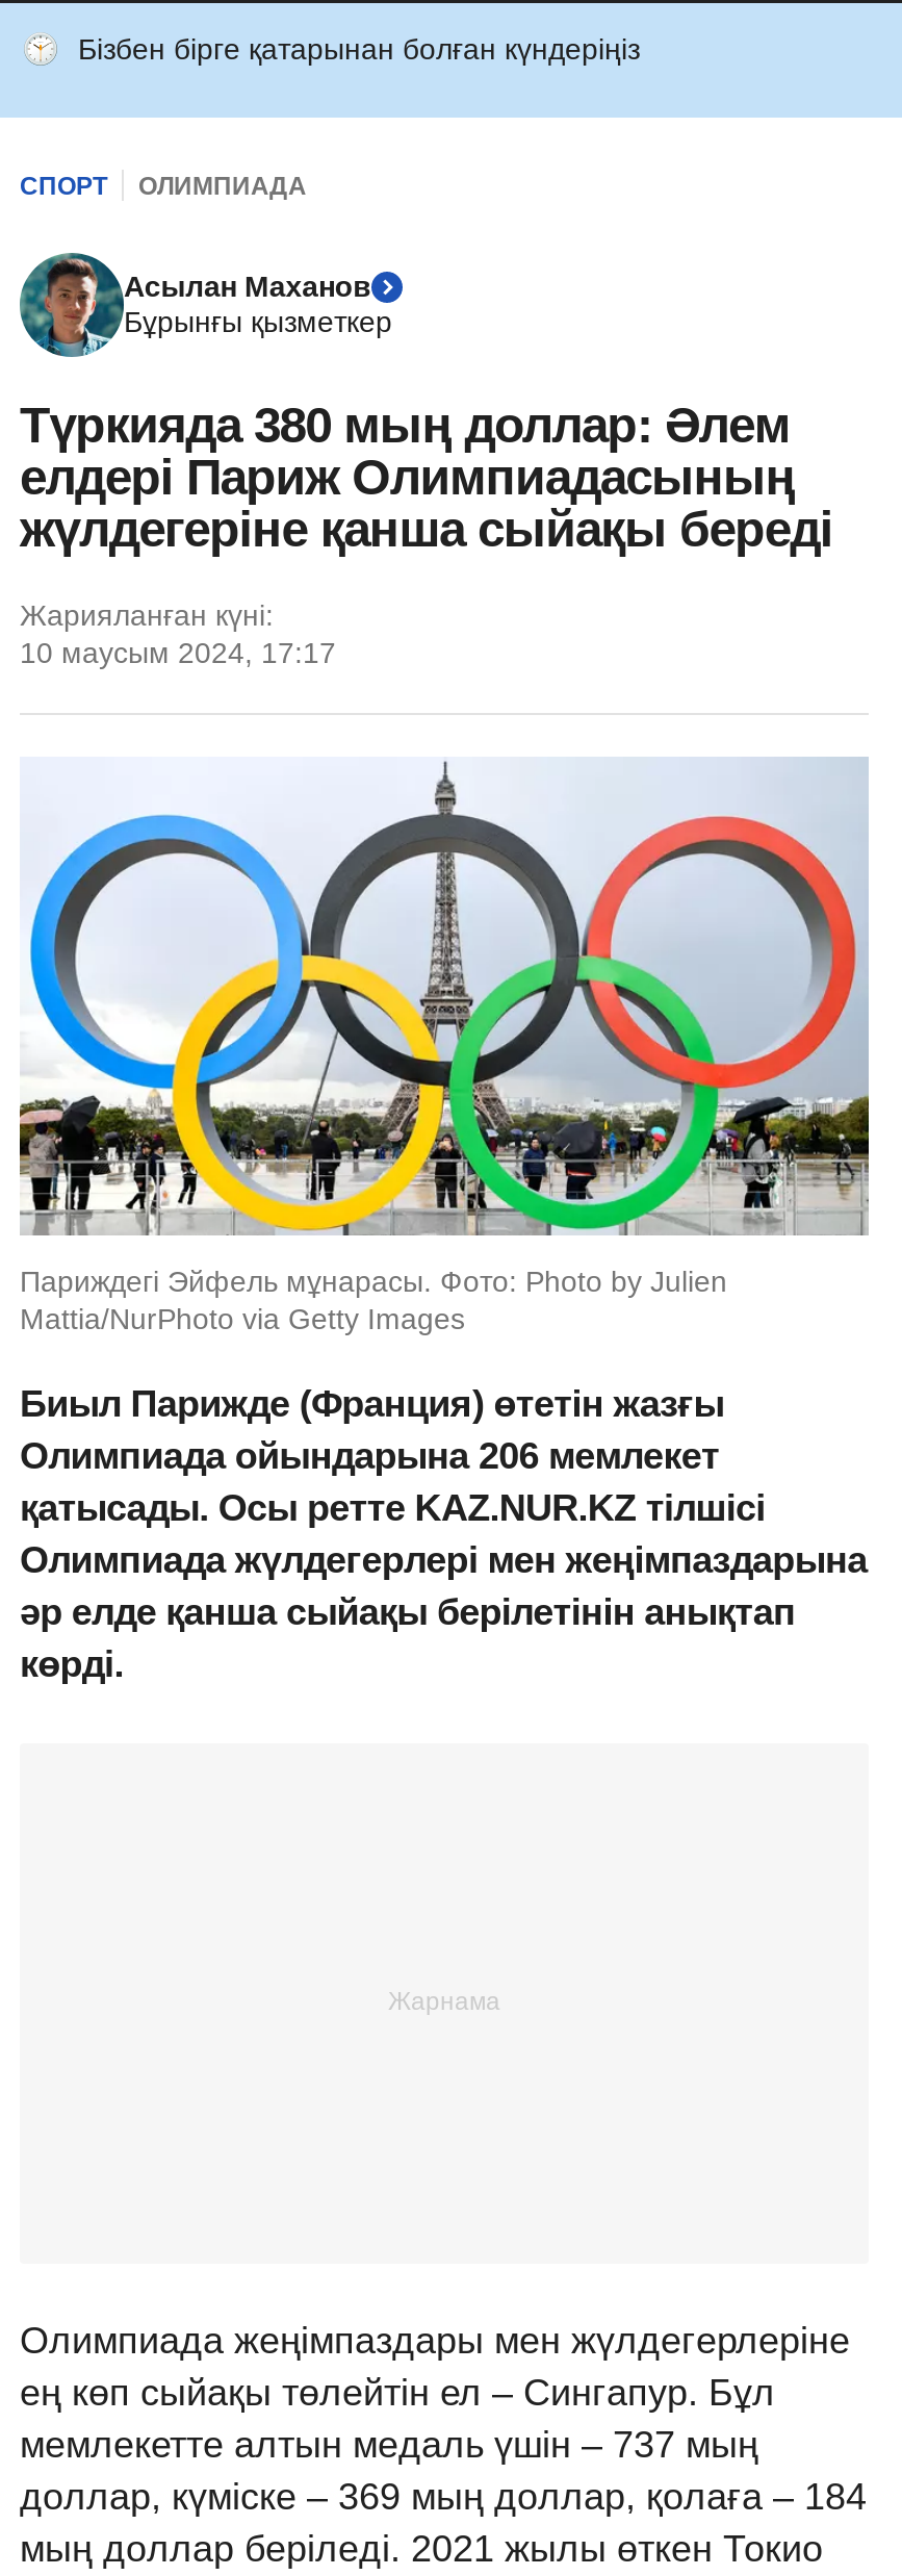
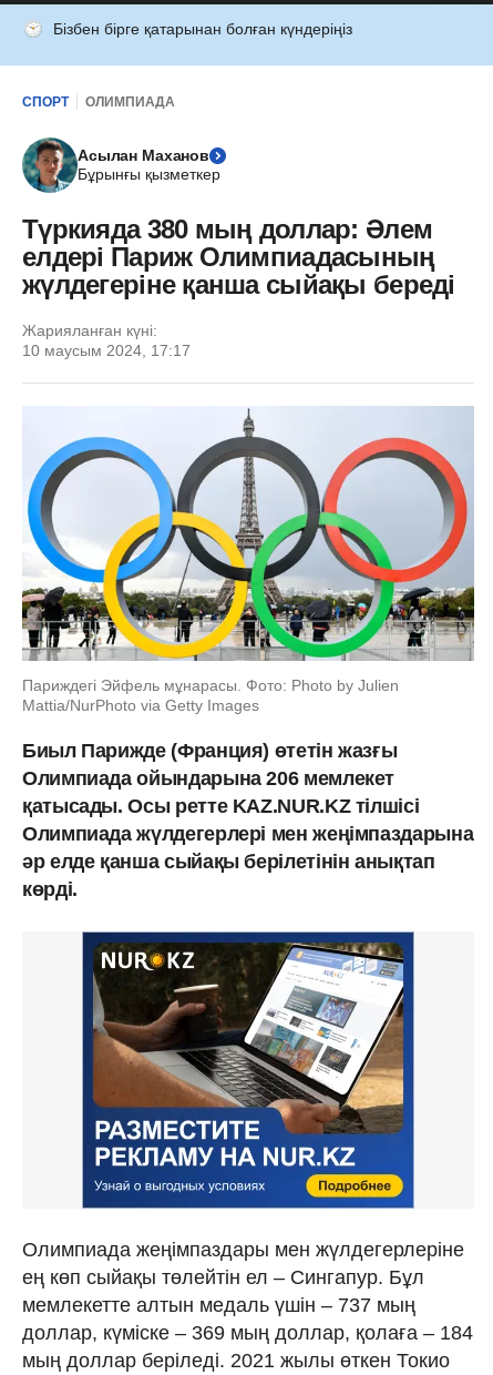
none -> [81,930,415,1210] [image]

